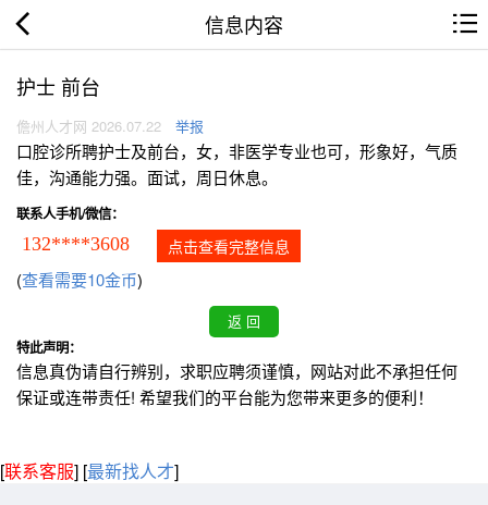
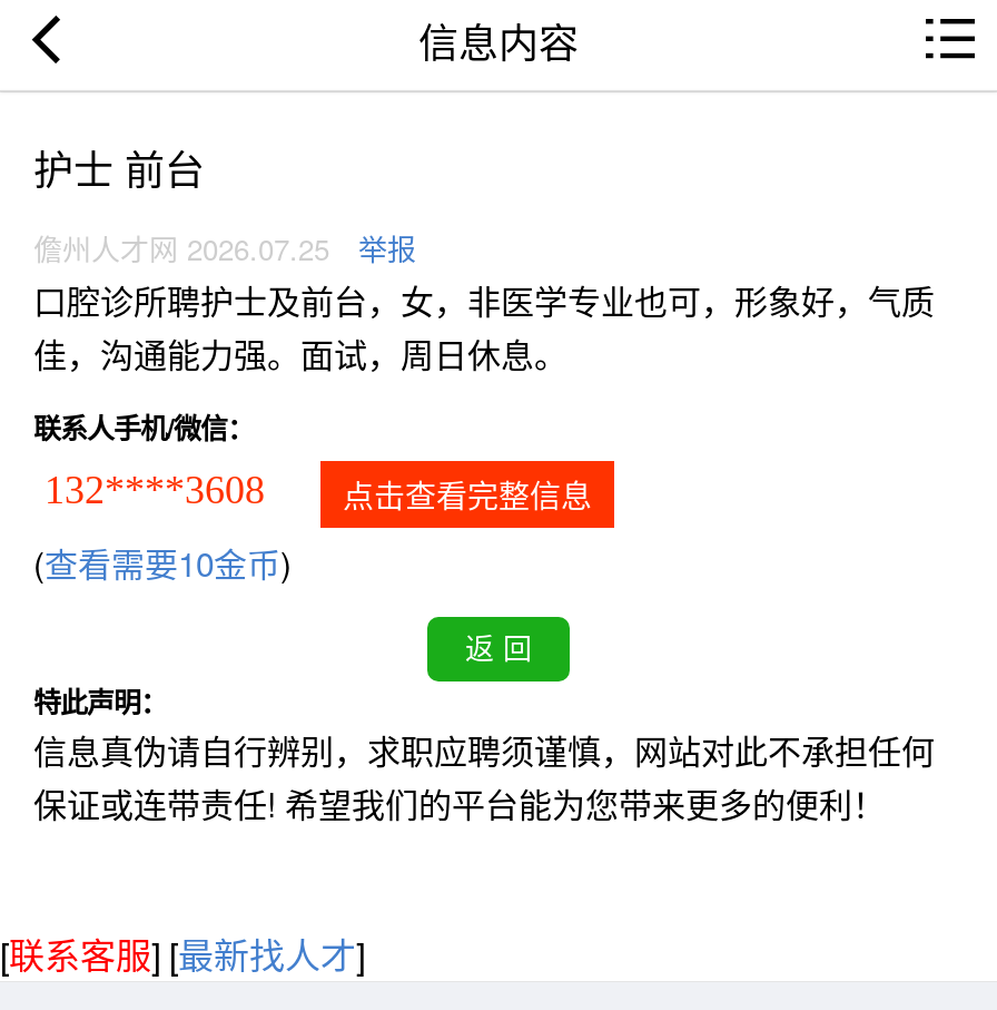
[16,116,204,136] 儋州人才网 2026.07.22 举报 -> [33,228,416,270] 儋州人才网 2026.07.25 举报

